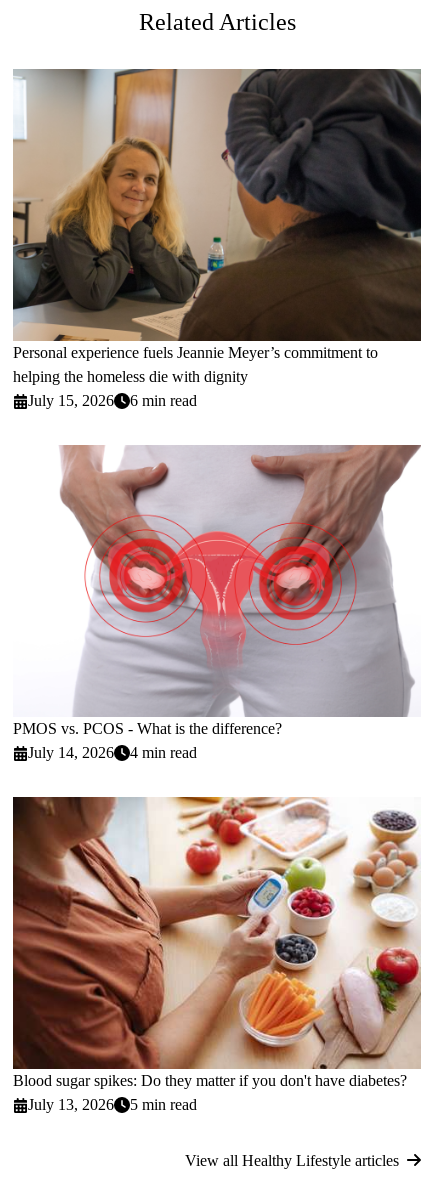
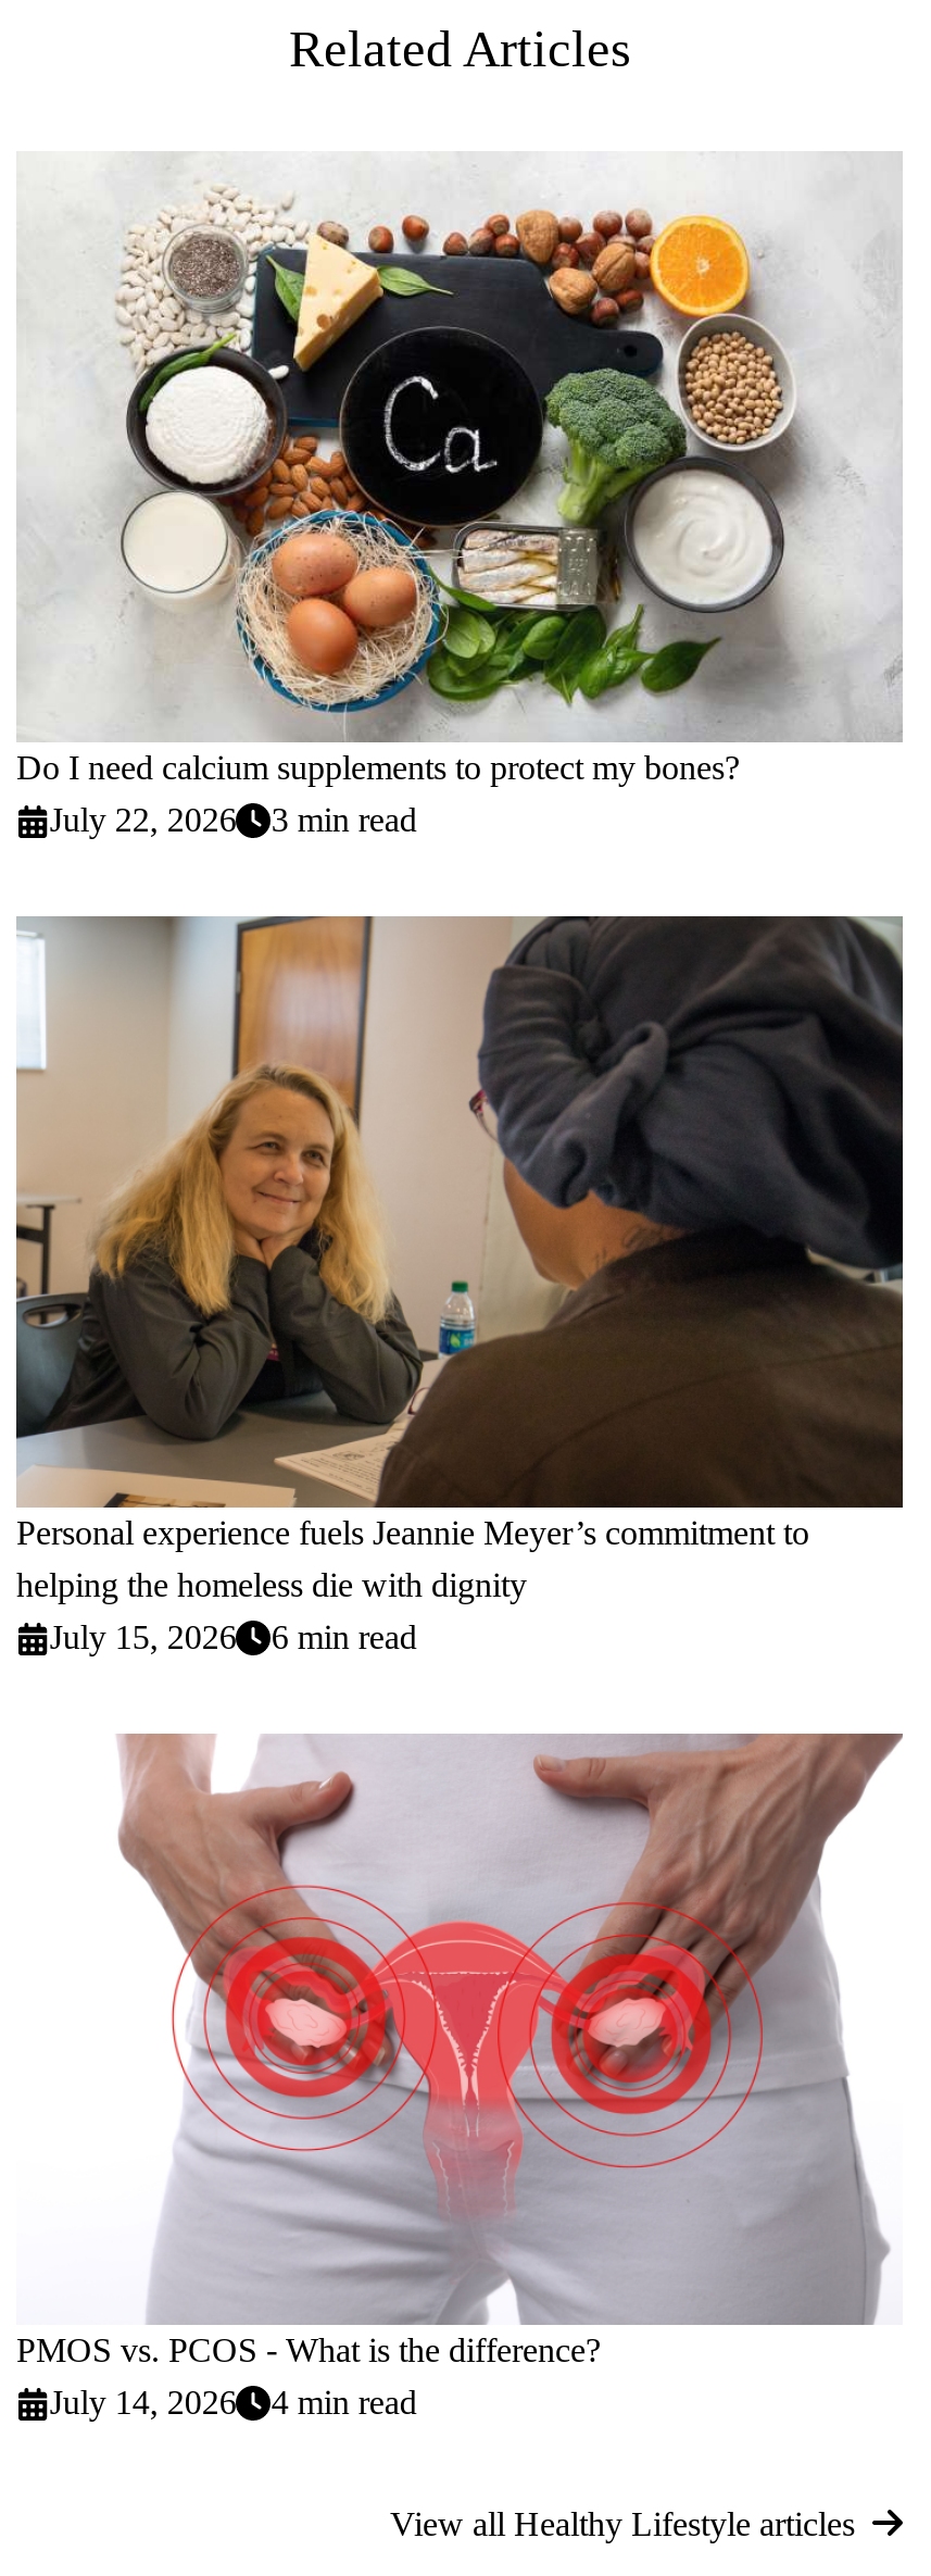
none -> [16,153,903,838] [image] | Do I need calcium supplements to protect my bones? | July 22, 2026 | 3 min read
moved [11,68,423,761] -> [12,914,907,2421]: [image] | Personal experience fuels Jeannie Meyer’s commitment to | helping the homeless die with dignity | July 15, 2026 | 6 min read | PMOS vs. PCOS - What is the difference? | July 14, 2026 | 4 min read
[12,796,422,1113] [image] | Blood sugar spikes: Do they matter if you don't have diabetes? | July 13, 2026 | 5 min read -> none

